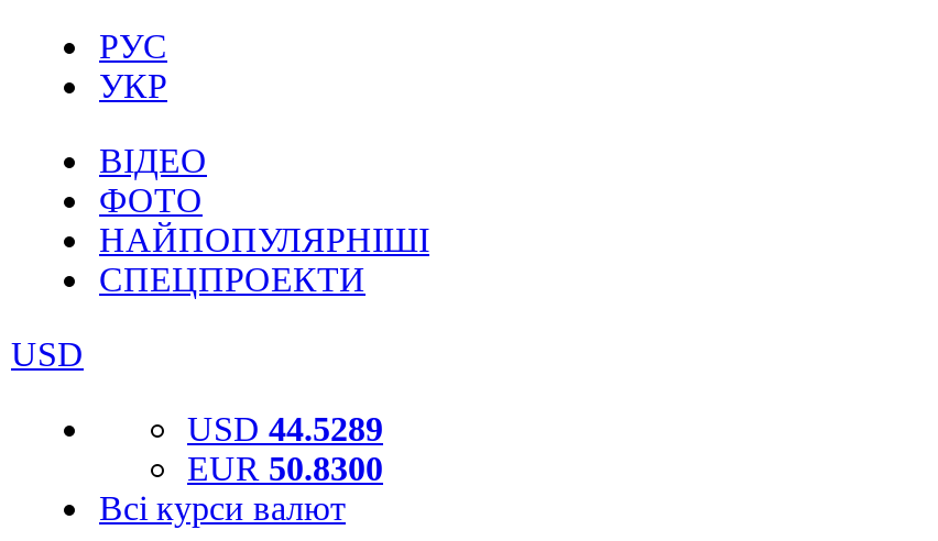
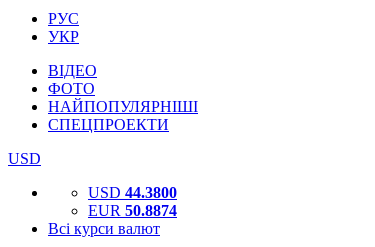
[187,410,383,448] USD 44.5289 -> [88,184,177,201] USD 44.3800
[187,450,383,487] EUR 50.8300 -> [88,202,177,219] EUR 50.8874

